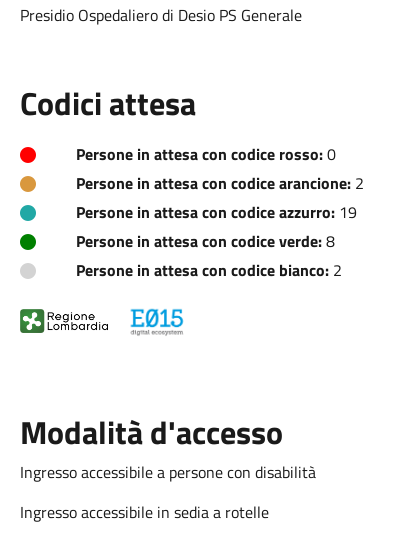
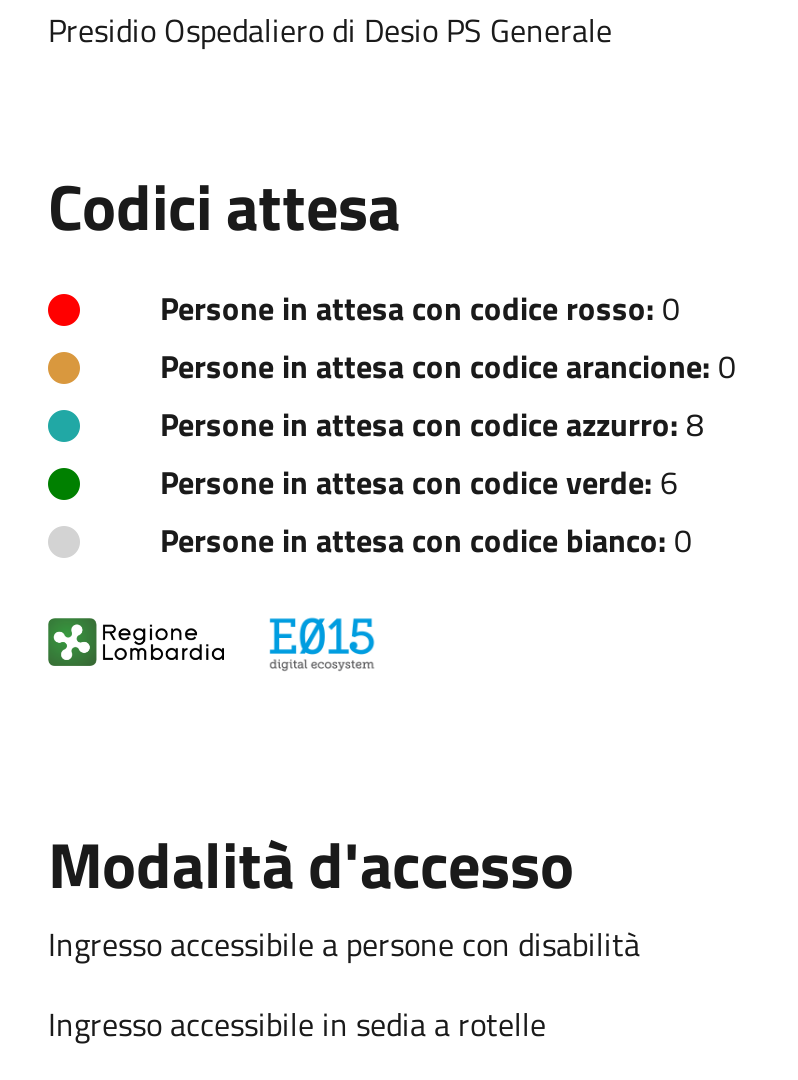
[76,171,364,195] Persone in attesa con codice arancione: 2 -> [160,341,736,389] Persone in attesa con codice arancione: 0
[76,200,357,224] Persone in attesa con codice azzurro: 19 -> [160,399,704,447] Persone in attesa con codice azzurro: 8
[76,229,335,253] Persone in attesa con codice verde: 8 -> [160,457,678,505] Persone in attesa con codice verde: 6
[76,258,342,282] Persone in attesa con codice bianco: 2 -> [160,515,692,563] Persone in attesa con codice bianco: 0

